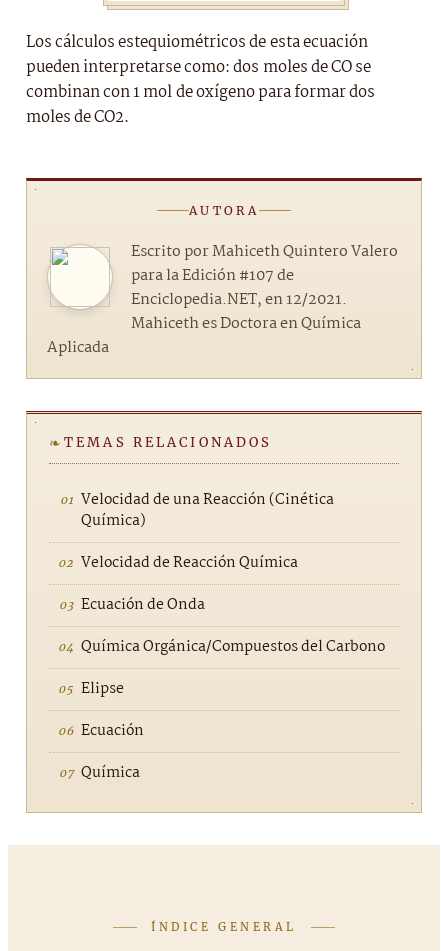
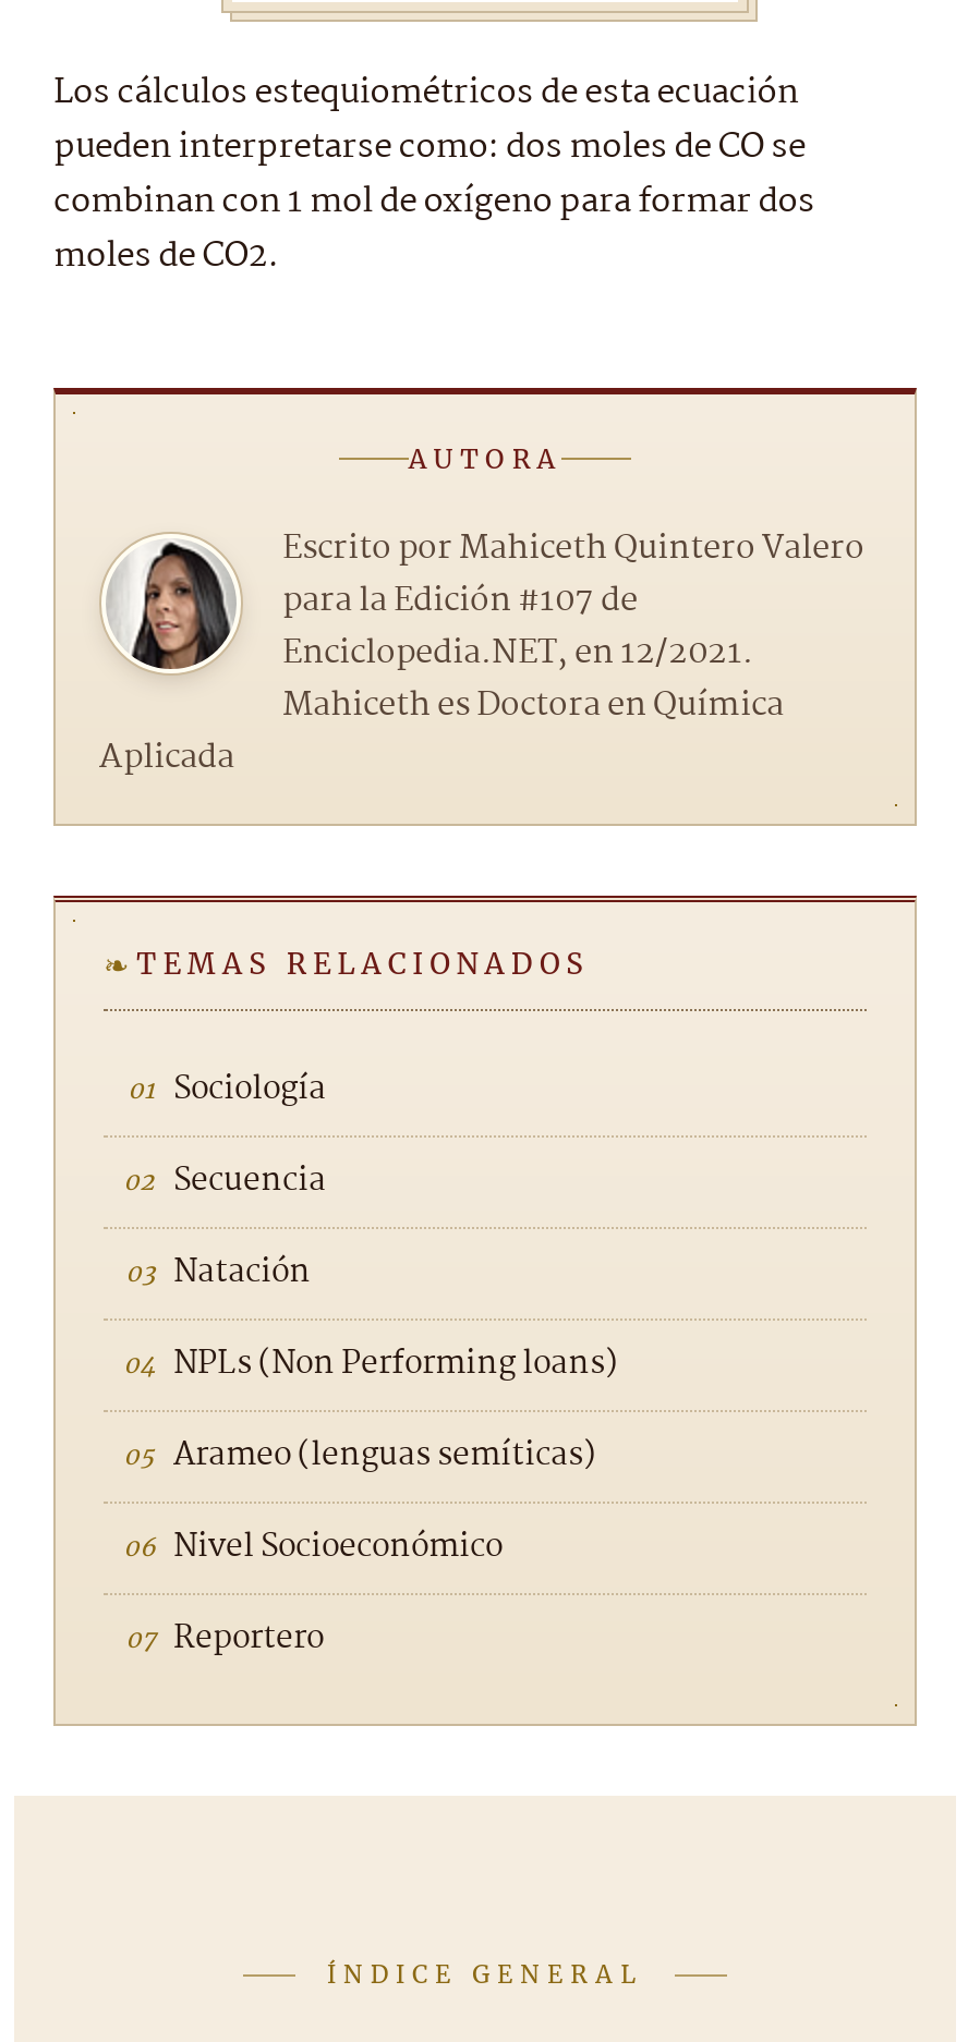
[50,247,110,307] [image] -> [108,540,237,671] [image]
[81,488,334,533] Velocidad de una Reacción (Cinética | Química) -> [173,1063,326,1116] Sociología
[81,551,298,575] Velocidad de Reacción Química -> [173,1155,326,1207] Secuencia
[81,593,205,617] Ecuación de Onda -> [173,1247,311,1299] Natación
[81,635,385,659] Química Orgánica/Compuestos del Carbono -> [173,1338,618,1390] NPLs (Non Performing loans)
[81,677,124,701] Elipse -> [173,1430,596,1482] Arameo (lenguas semíticas)
[81,719,144,743] Ecuación -> [173,1521,503,1573] Nivel Socioeconómico
[81,761,140,785] Química -> [173,1613,324,1665] Reportero

